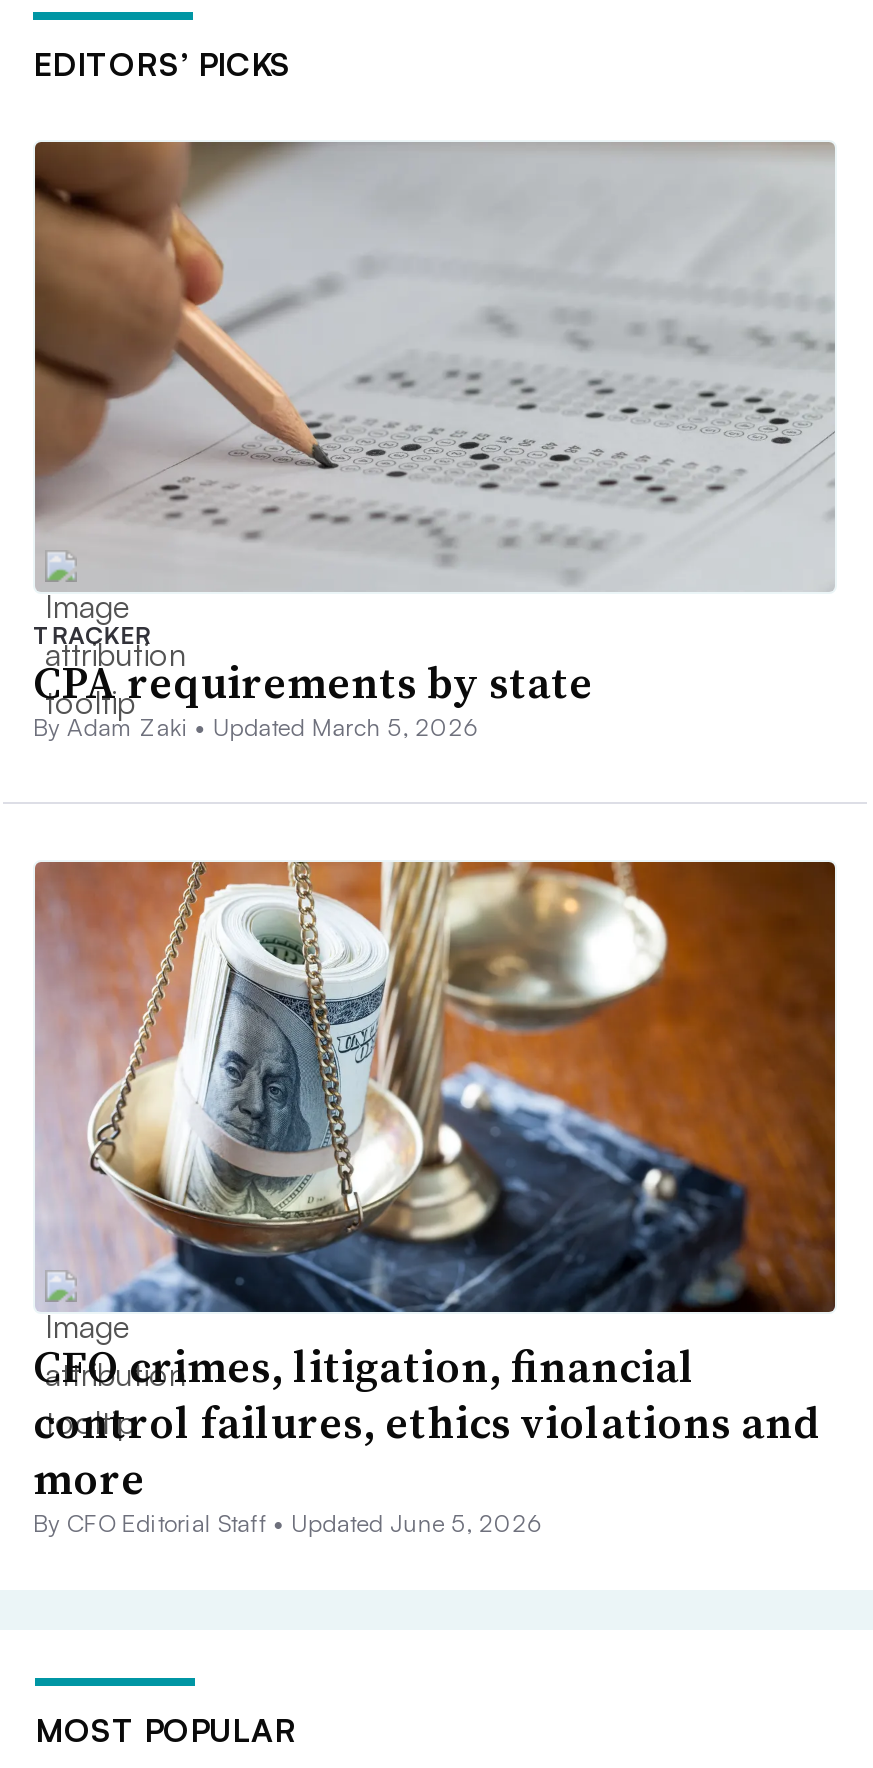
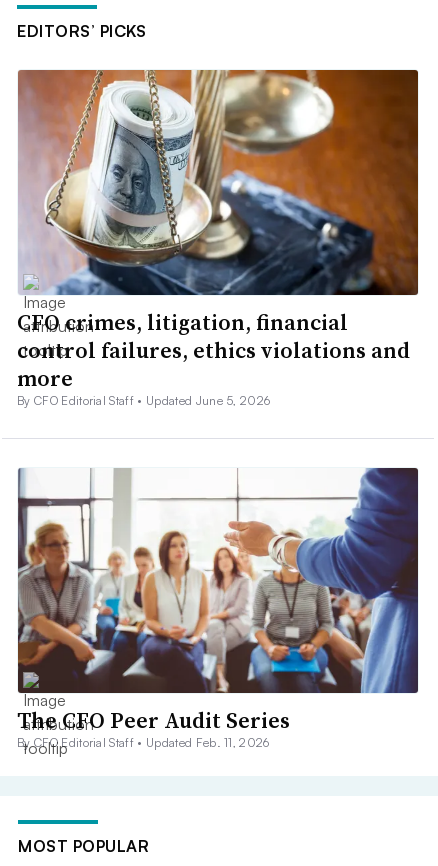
[33,142,835,742] [image] | TRACKER | CPA requirements by state | By Adam Zaki • Updated March 5, 2026 -> none
moved [33,858,837,1538] -> [17,68,419,408]: [image] | CFO crimes, litigation, financial | control failures, ethics violations and | more | By CFO Editorial Staff • Updated June 5, 2026
none -> [17,467,419,750] [image] | The CFO Peer Audit Series | By CFO Editorial Staff • Updated Feb. 11, 2026

